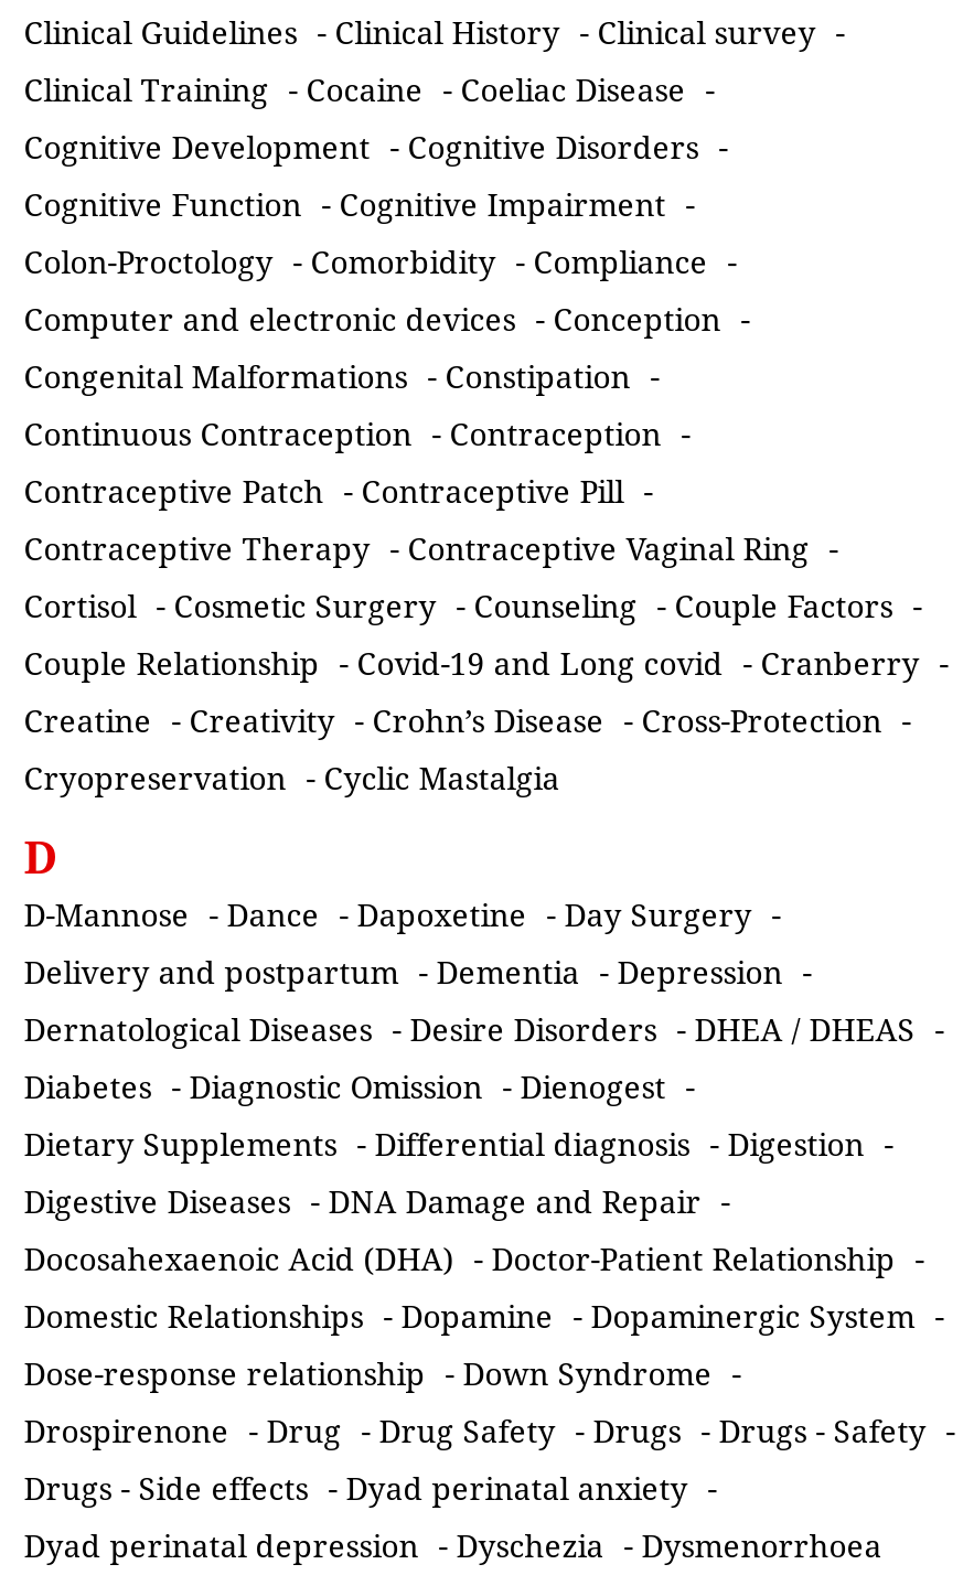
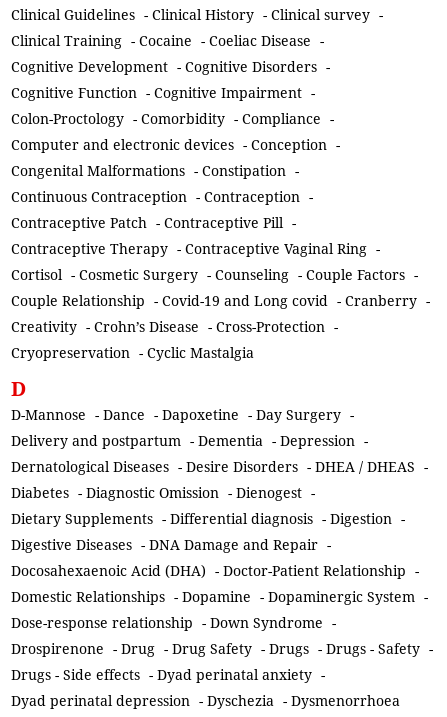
[24,699,910,741] Creatine - Creativity - Crohn’s Disease - Cross-Protection - -> [11,317,338,336] Creativity - Crohn’s Disease - Cross-Protection -

